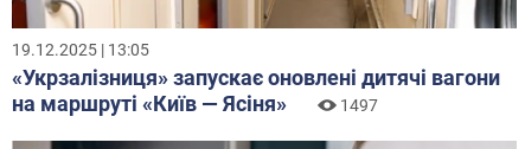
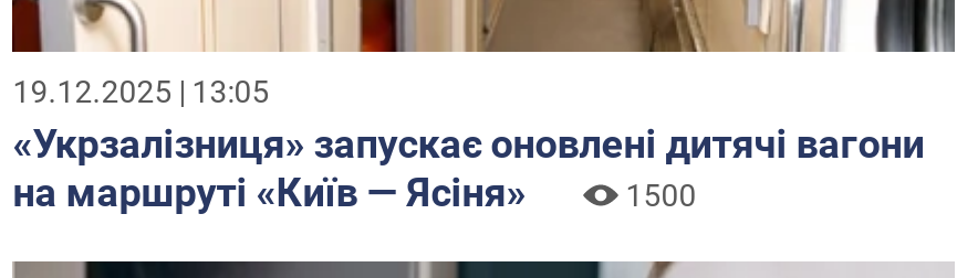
[340,95,378,114] 1497 -> [626,178,696,213] 1500

